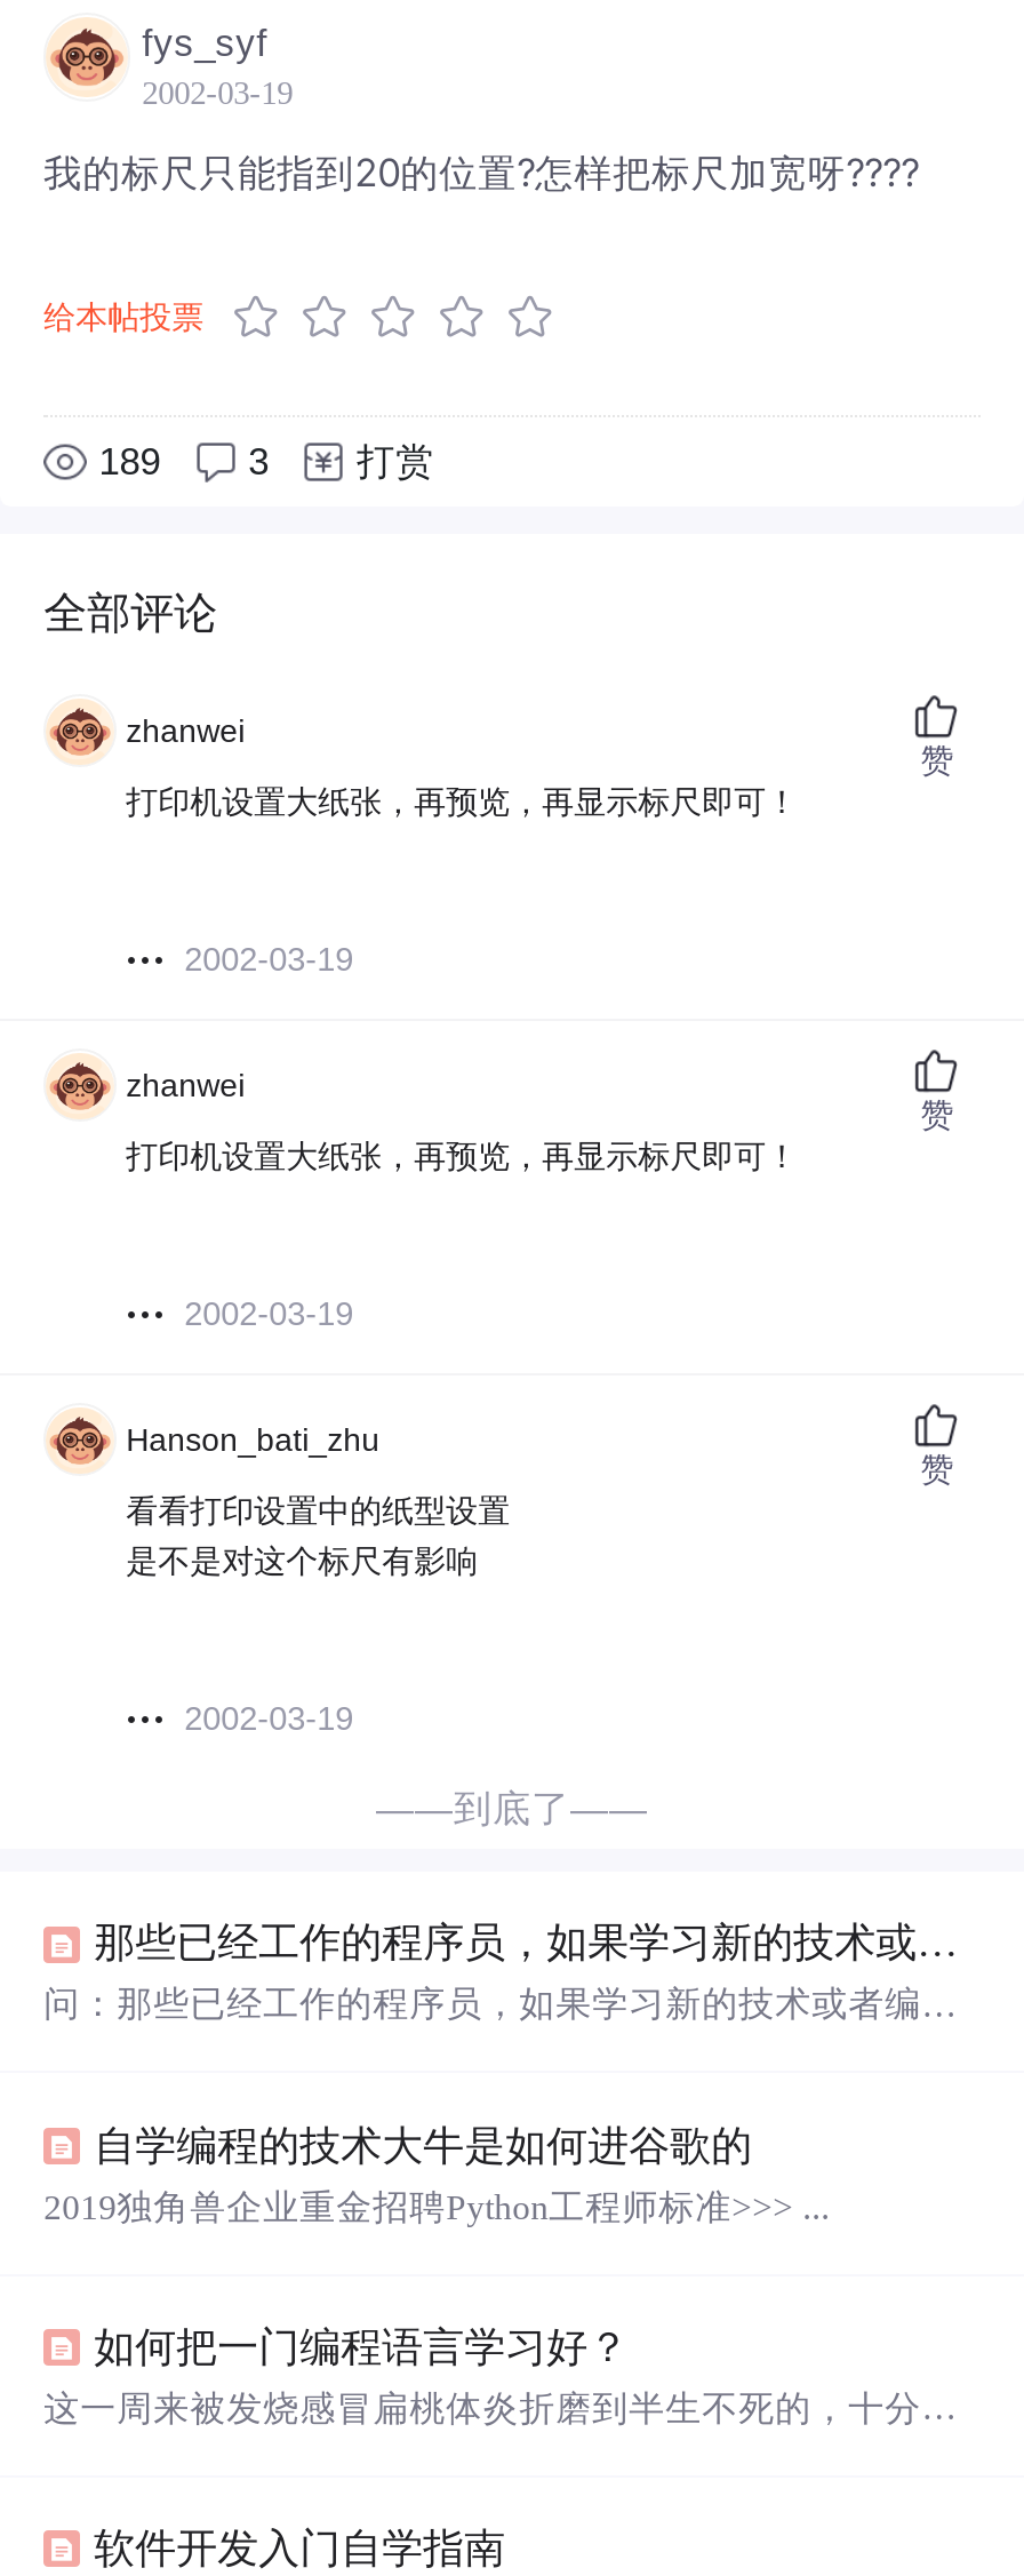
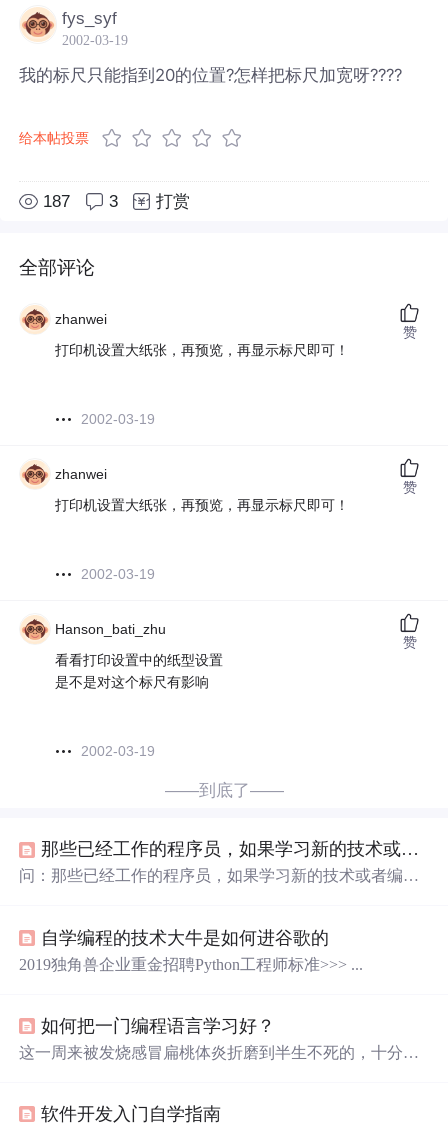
[99,441,160,484] 189 -> [43,192,70,211] 187

